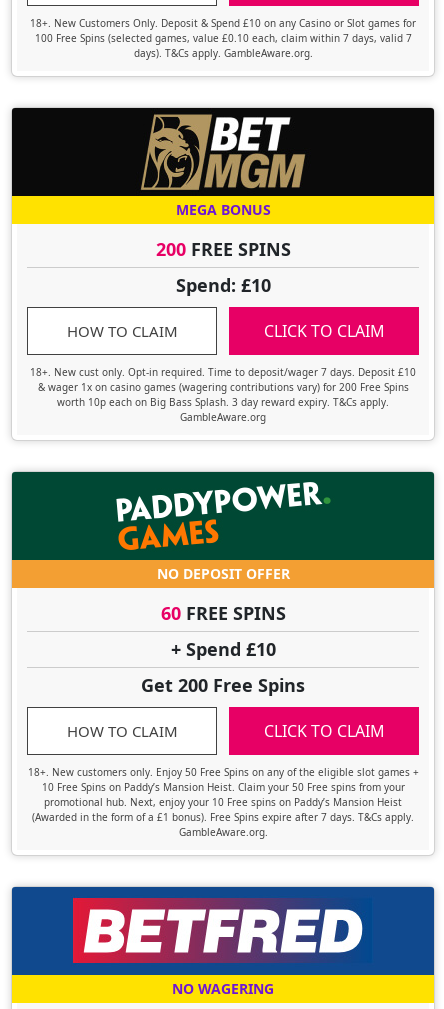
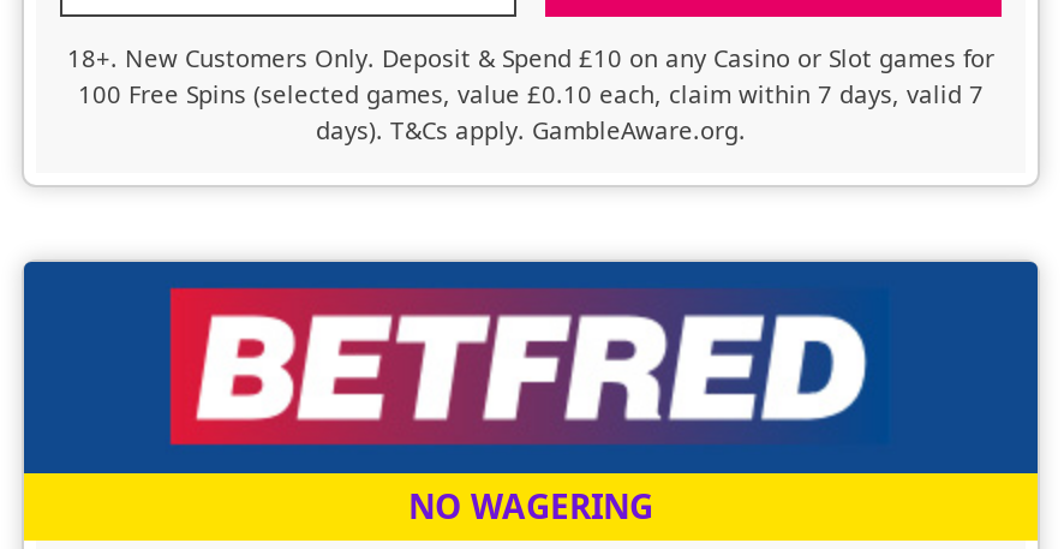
[11,107,435,424] [image] | MEGA BONUS | 200 FREE SPINS | Spend: £10 | CLICK TO CLAIM | HOW TO CLAIM | 18+. New cust only. Opt-in required. Time to deposit/wager 7 days. Deposit £10 | & wager 1x on casino games (wagering contributions vary) for 200 Free Spins | worth 10p each on Big Bass Splash. 3 day reward expiry. T&Cs apply. | GambleAware.org -> none
[11,470,435,839] [image] | NO DEPOSIT OFFER | 60 FREE SPINS | + Spend £10 | Get 200 Free Spins | CLICK TO CLAIM | HOW TO CLAIM | 18+. New customers only. Enjoy 50 Free Spins on any of the eligible slot games + | 10 Free Spins on Paddy’s Mansion Heist. Claim your 50 Free spins from your | promotional hub. Next, enjoy your 10 Free spins on Paddy’s Mansion Heist | (Awarded in the form of a £1 bonus). Free Spins expire after 7 days. T&Cs apply. | GambleAware.org. -> none

